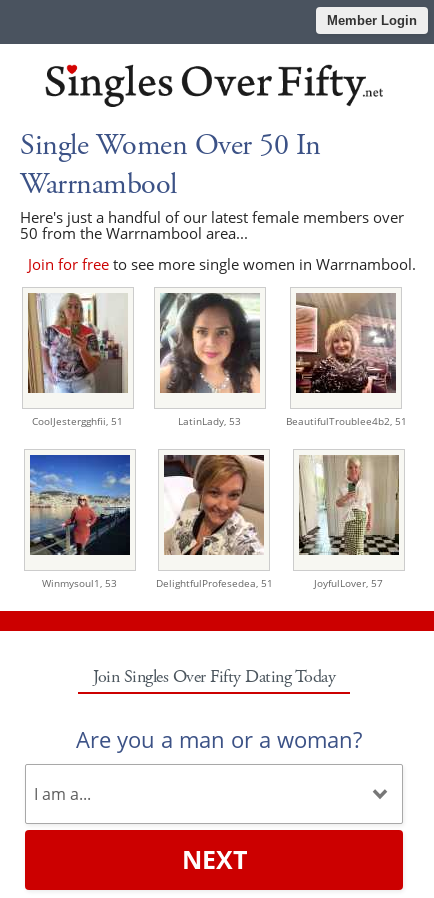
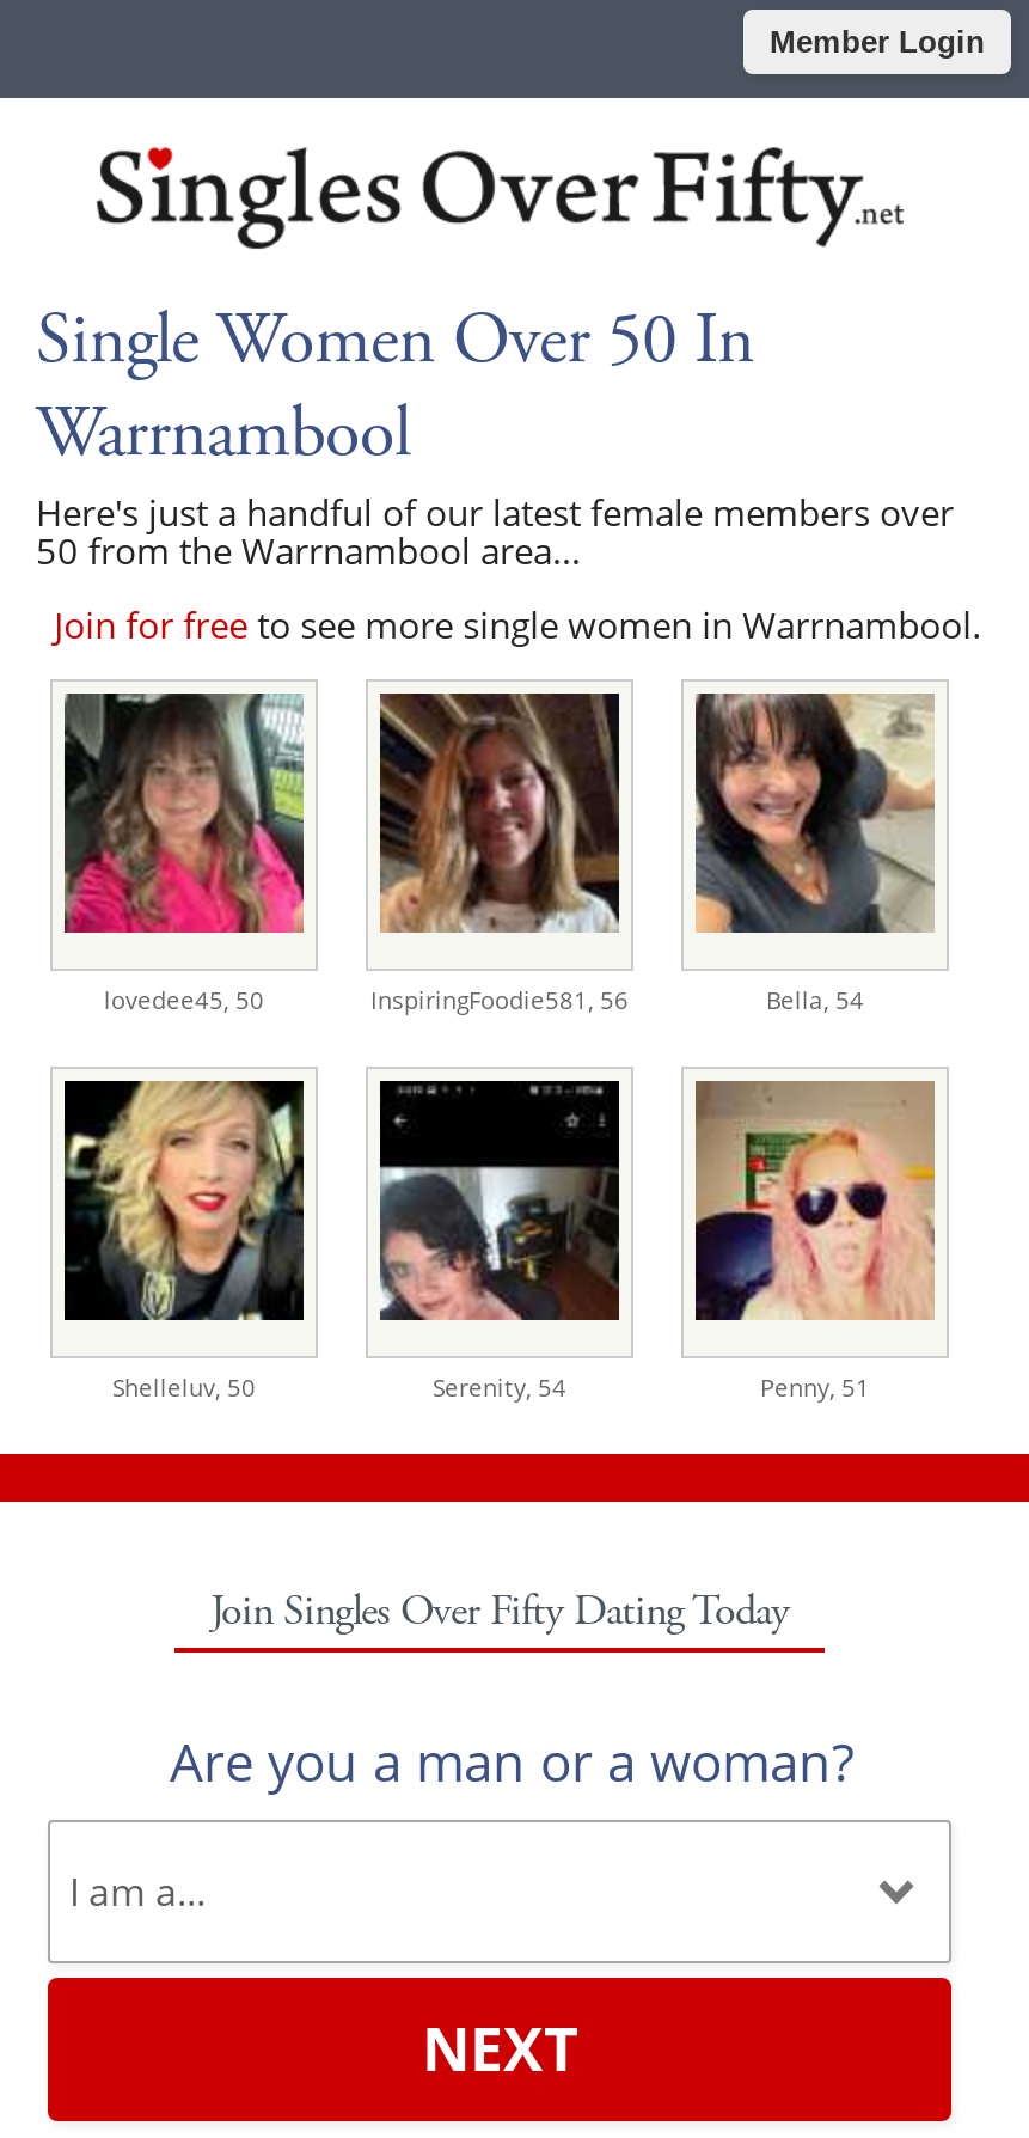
[27,292,406,428] [image] | CoolJestergghfii, 51 | LatinLady, 53 | BeautifulTroublee4b2, 51 -> [55,691,864,1015] [image] | lovedee45, 50 | InspiringFoodie581, 56 | Bella, 54
[159,293,264,394] [image] -> [370,691,621,933] [image]
[295,293,396,394] [image] -> [693,694,935,935] [image]
[29,454,383,590] [image] | Winmysoul1, 53 | DelightfulProfesedea, 51 | JoyfulLover, 57 -> [60,1079,870,1403] [image] | Shelleluv, 50 | Serenity, 54 | Penny, 51
[163,454,264,556] [image] -> [378,1079,621,1322] [image]
[296,455,400,556] [image] -> [693,1079,942,1322] [image]

